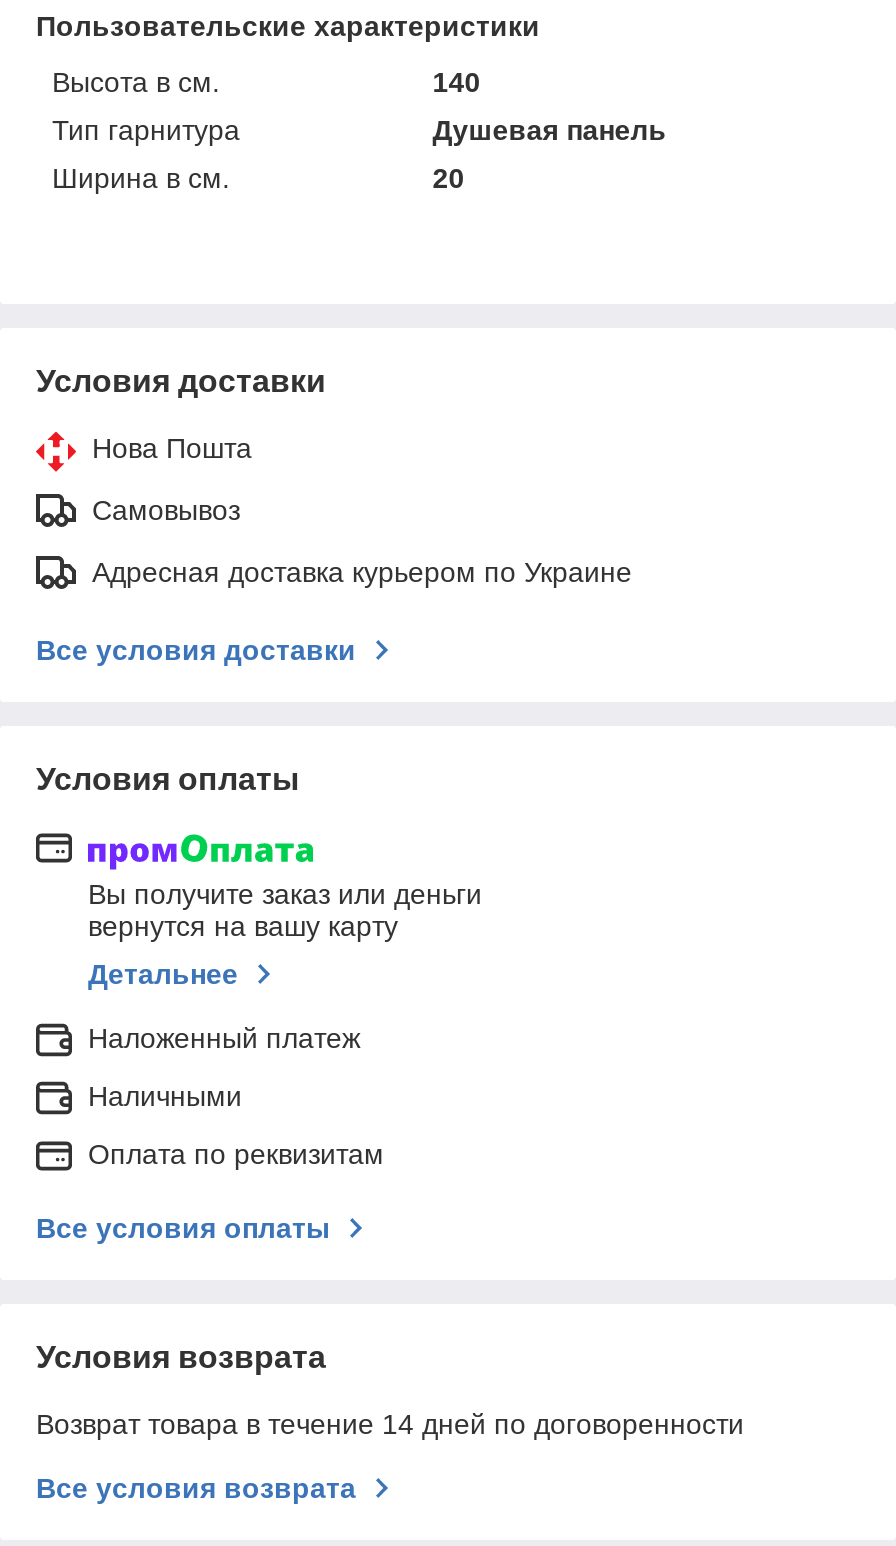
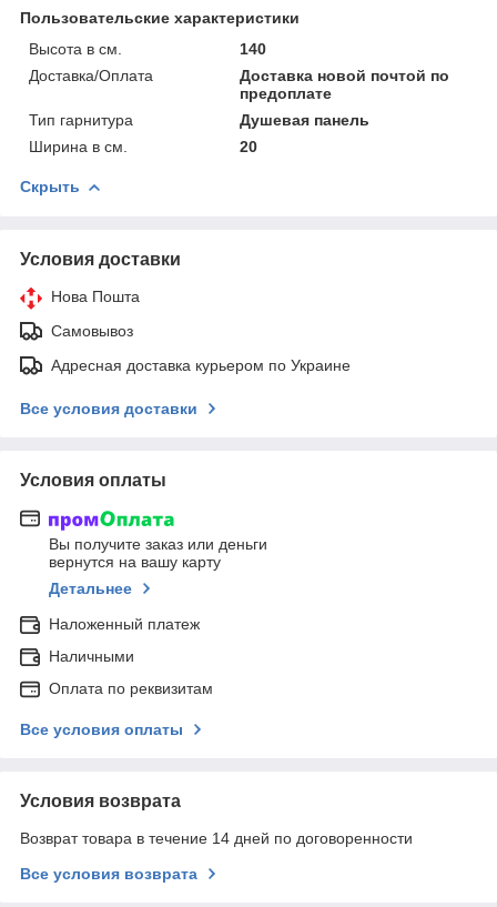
none -> [29,66,450,102] Доставка/Оплата | Доставка новой почтой по | предоплате
none -> [20,177,80,195] Скрыть

